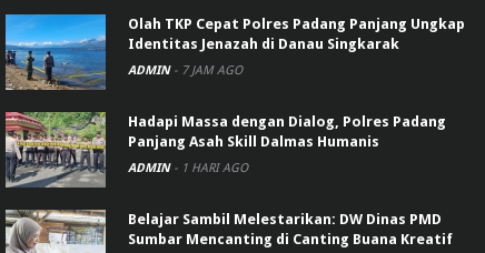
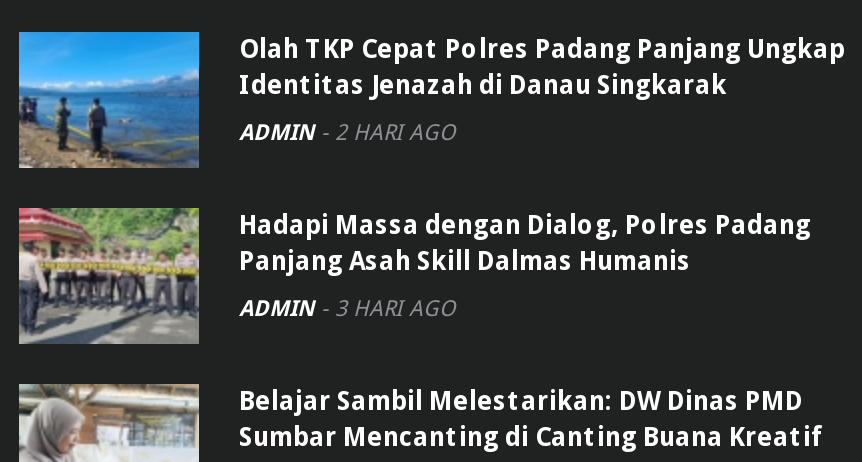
[128,63,242,77] ADMIN - 7 JAM AGO -> [239,119,455,145] ADMIN - 2 HARI AGO
[128,160,248,175] ADMIN - 1 HARI AGO -> [239,295,455,321] ADMIN - 3 HARI AGO

